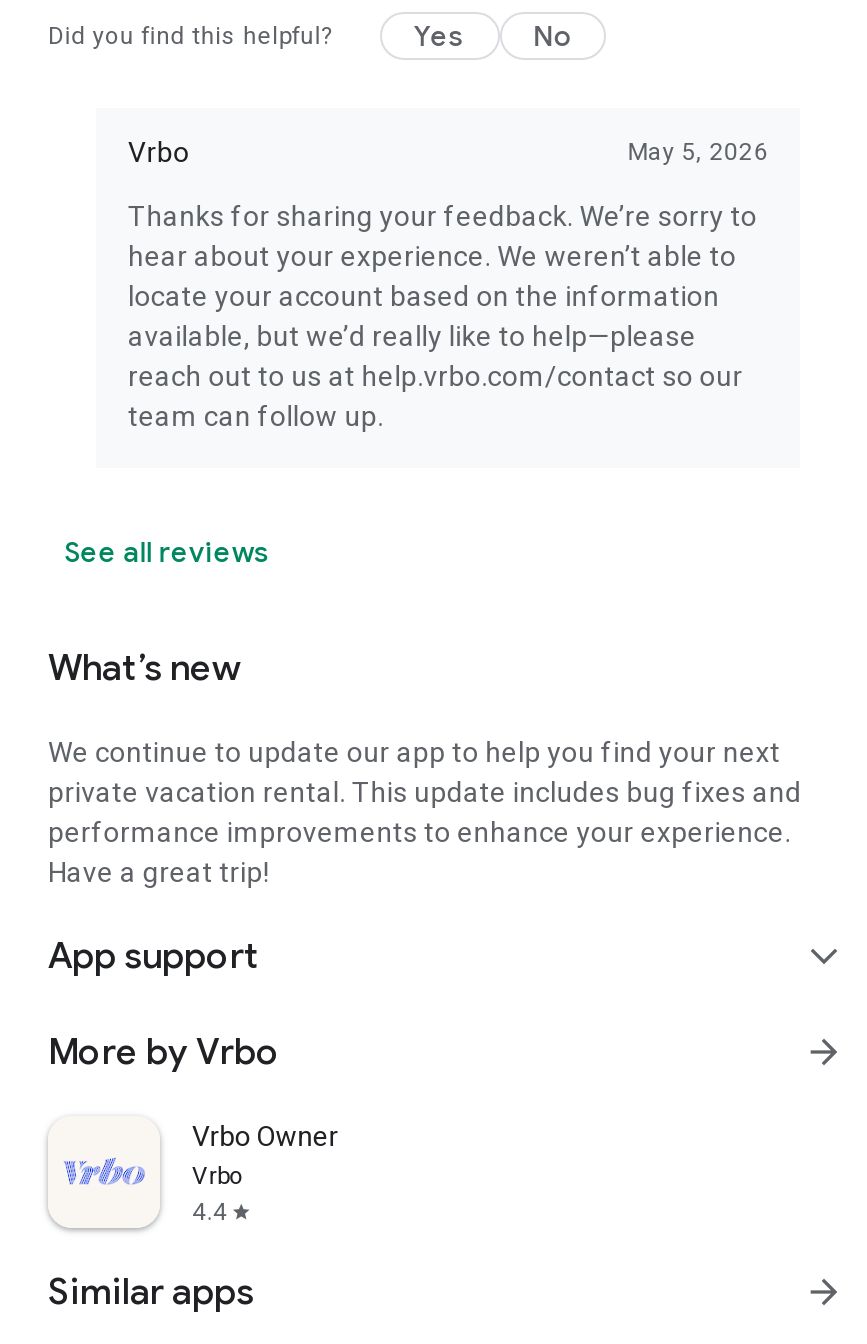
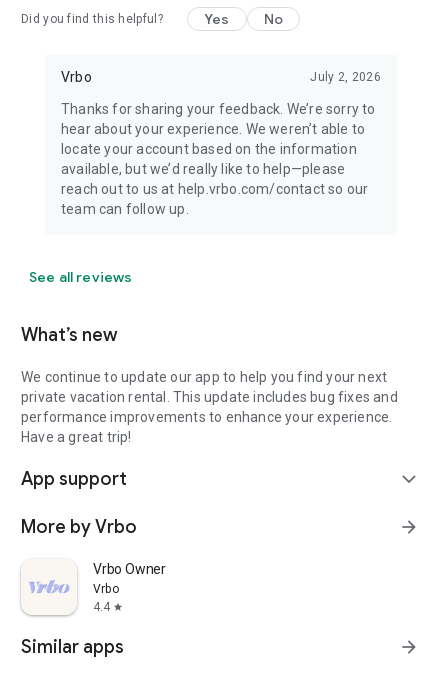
[627,138,768,166] May 5, 2026 -> [310,70,381,84] July 2, 2026

